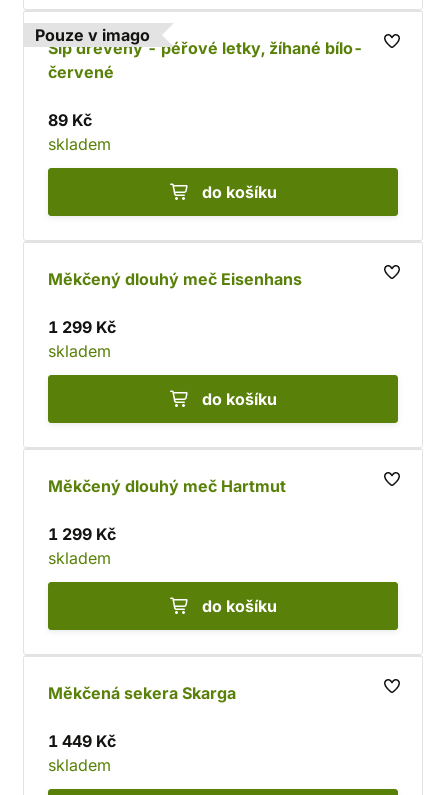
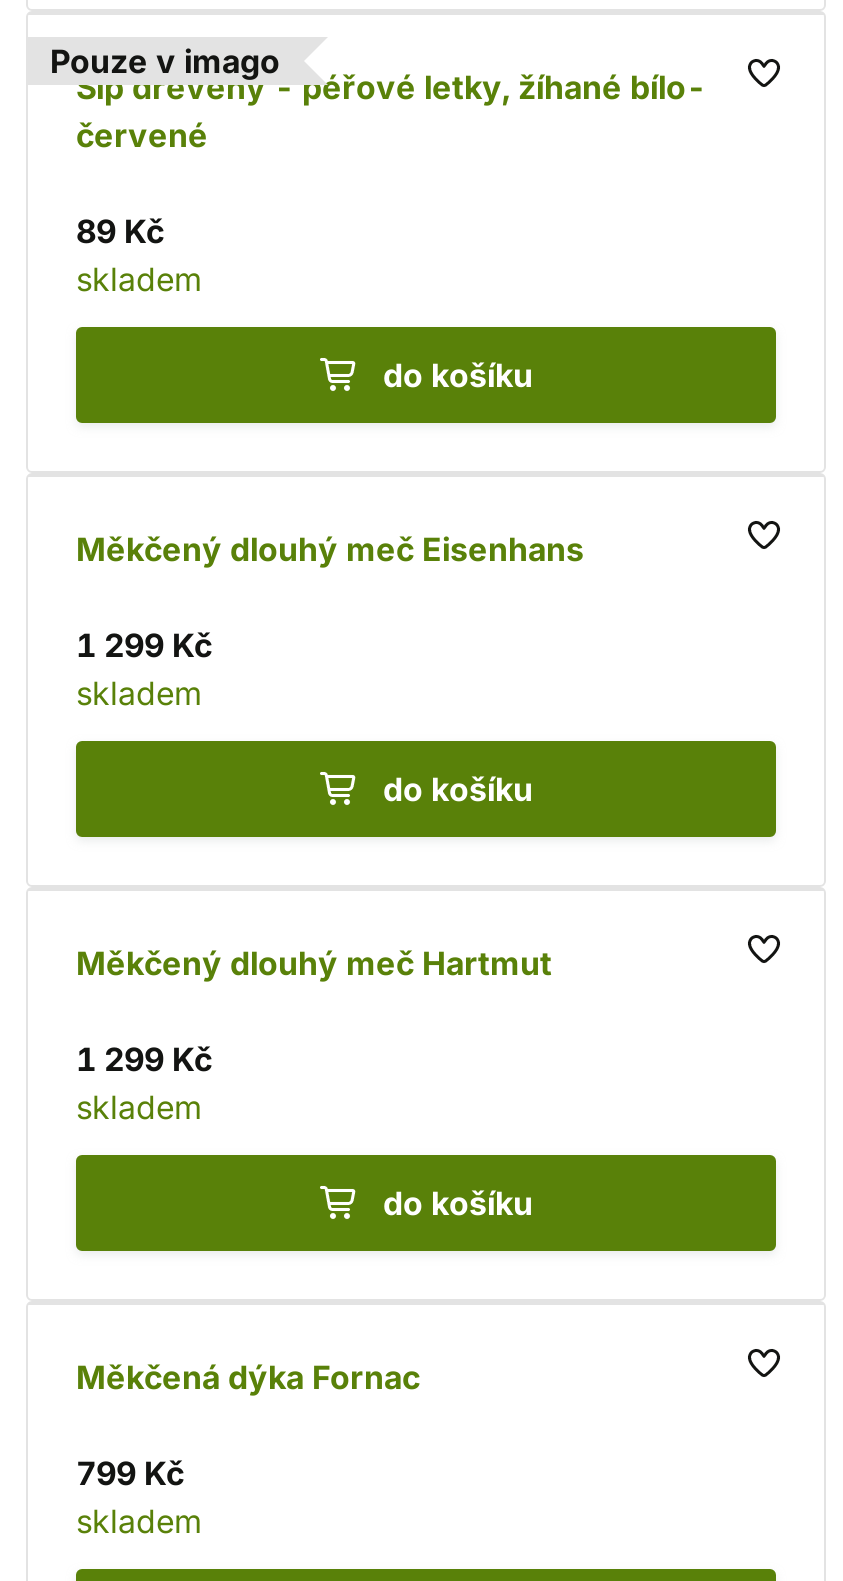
[48,683,236,703] Měkčená sekera Skarga -> [76,1357,420,1397] Měkčená dýka Fornac
[48,731,116,751] 1 449 Kč -> [76,1453,184,1493] 799 Kč

